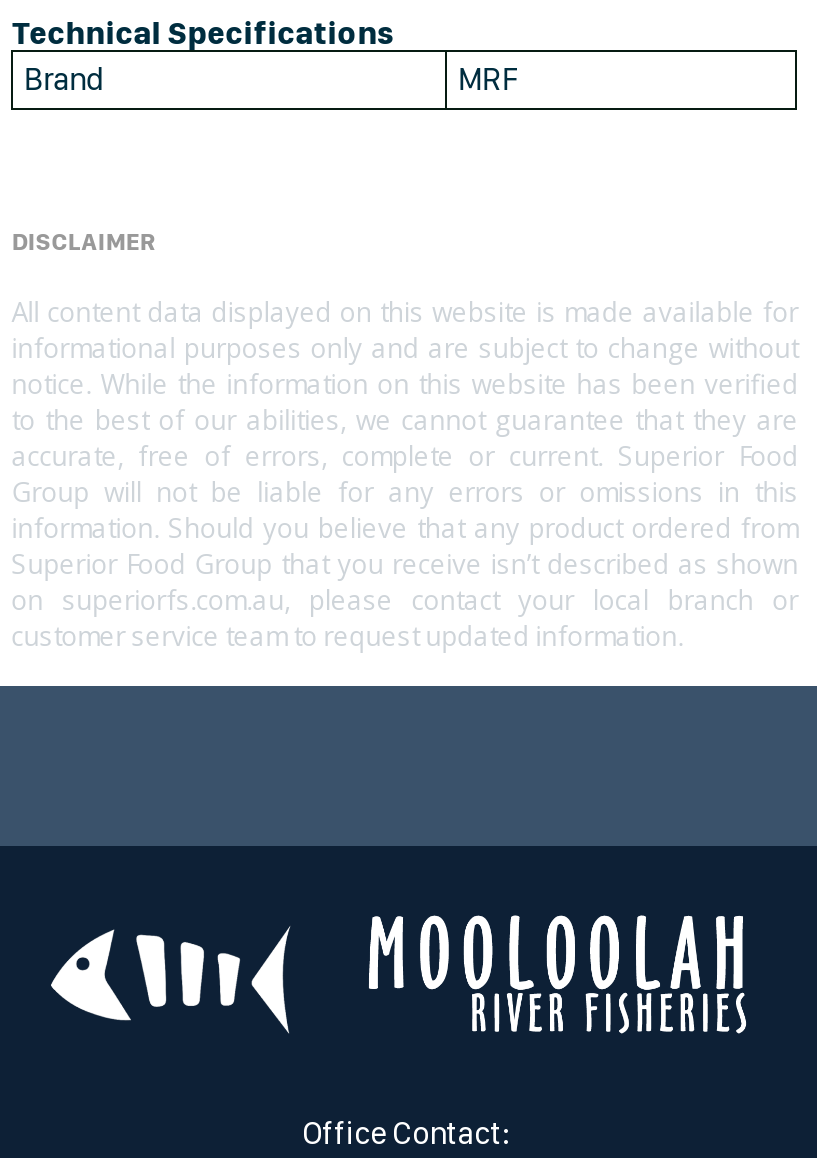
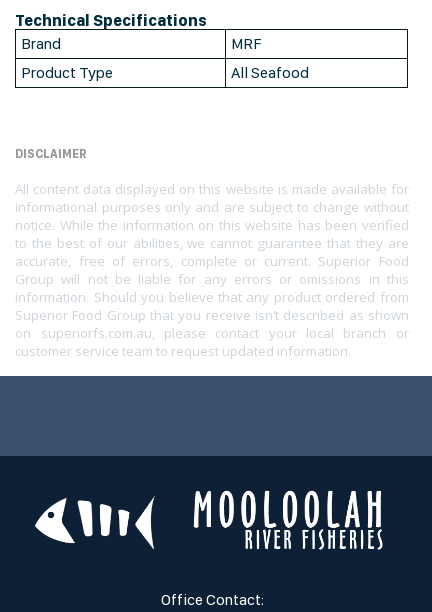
none -> [21,63,309,82] Product Type | All Seafood

